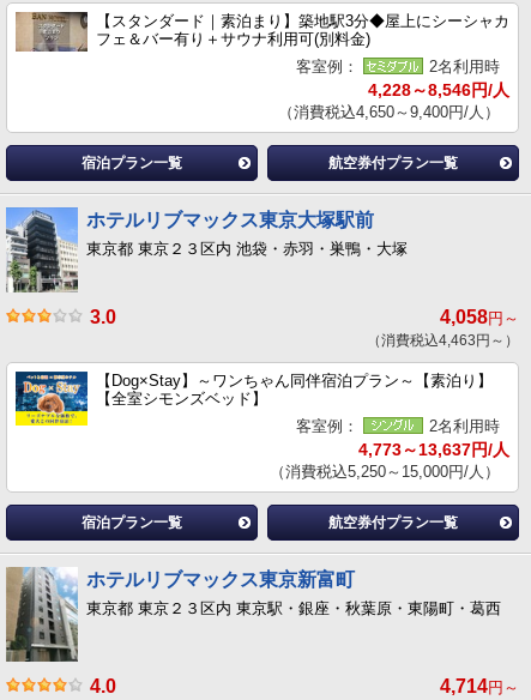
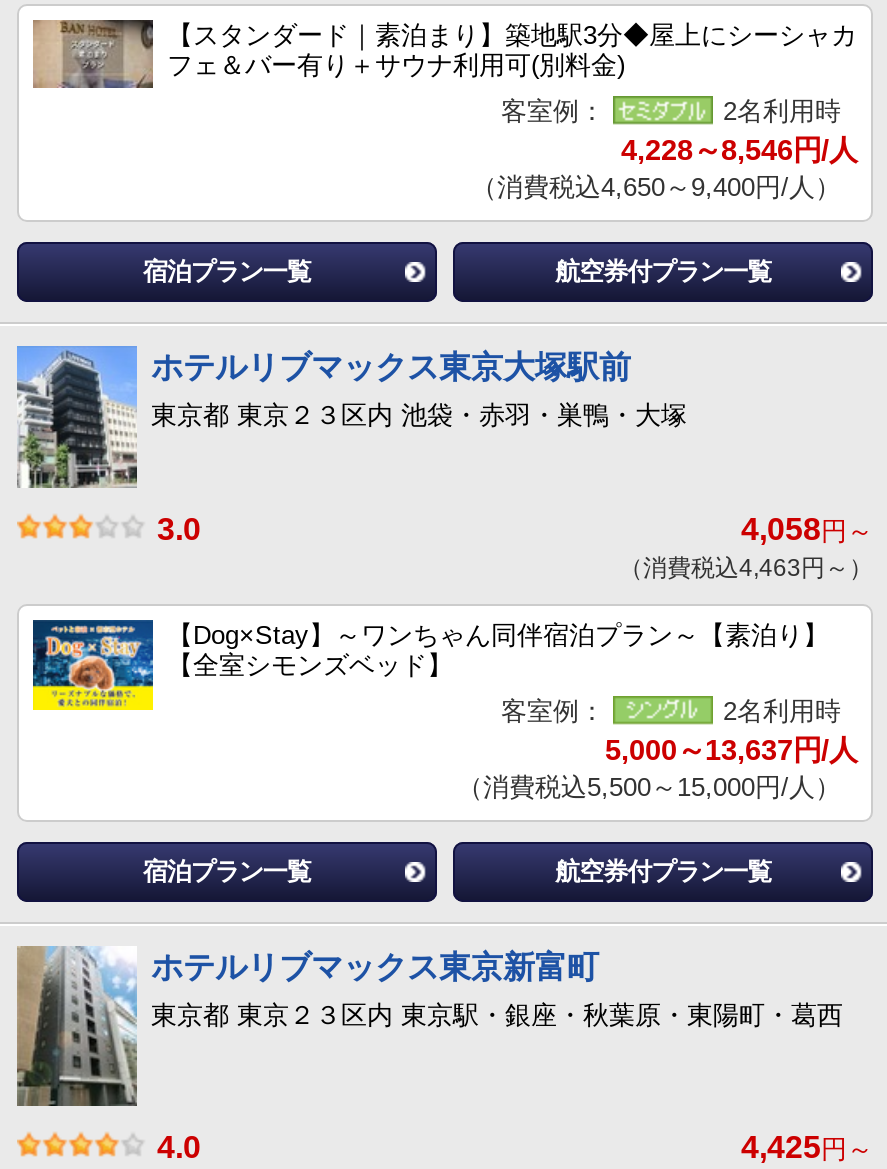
[358,440,509,459] 4,773～13,637円/人 -> [605,735,857,767] 5,000～13,637円/人
[270,462,500,480] （消費税込5,250～15,000円/人） -> [457,773,841,803] （消費税込5,500～15,000円/人）
[440,676,519,697] 4,714円～ -> [741,1129,873,1163] 4,425円～

